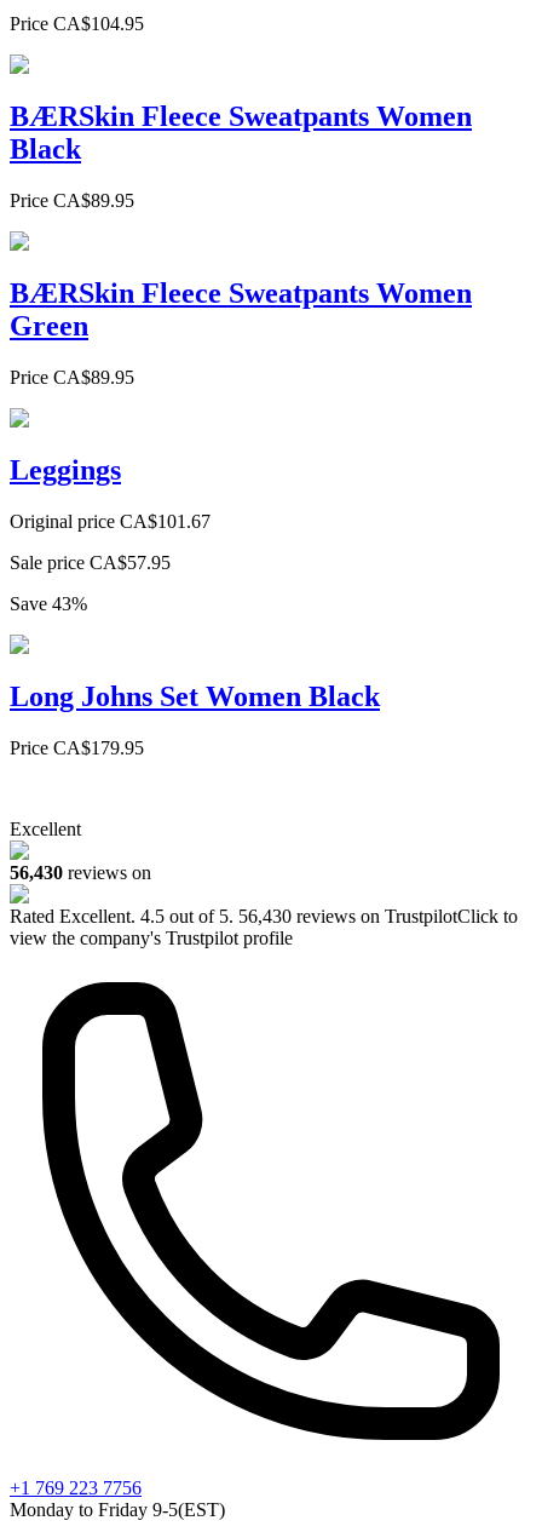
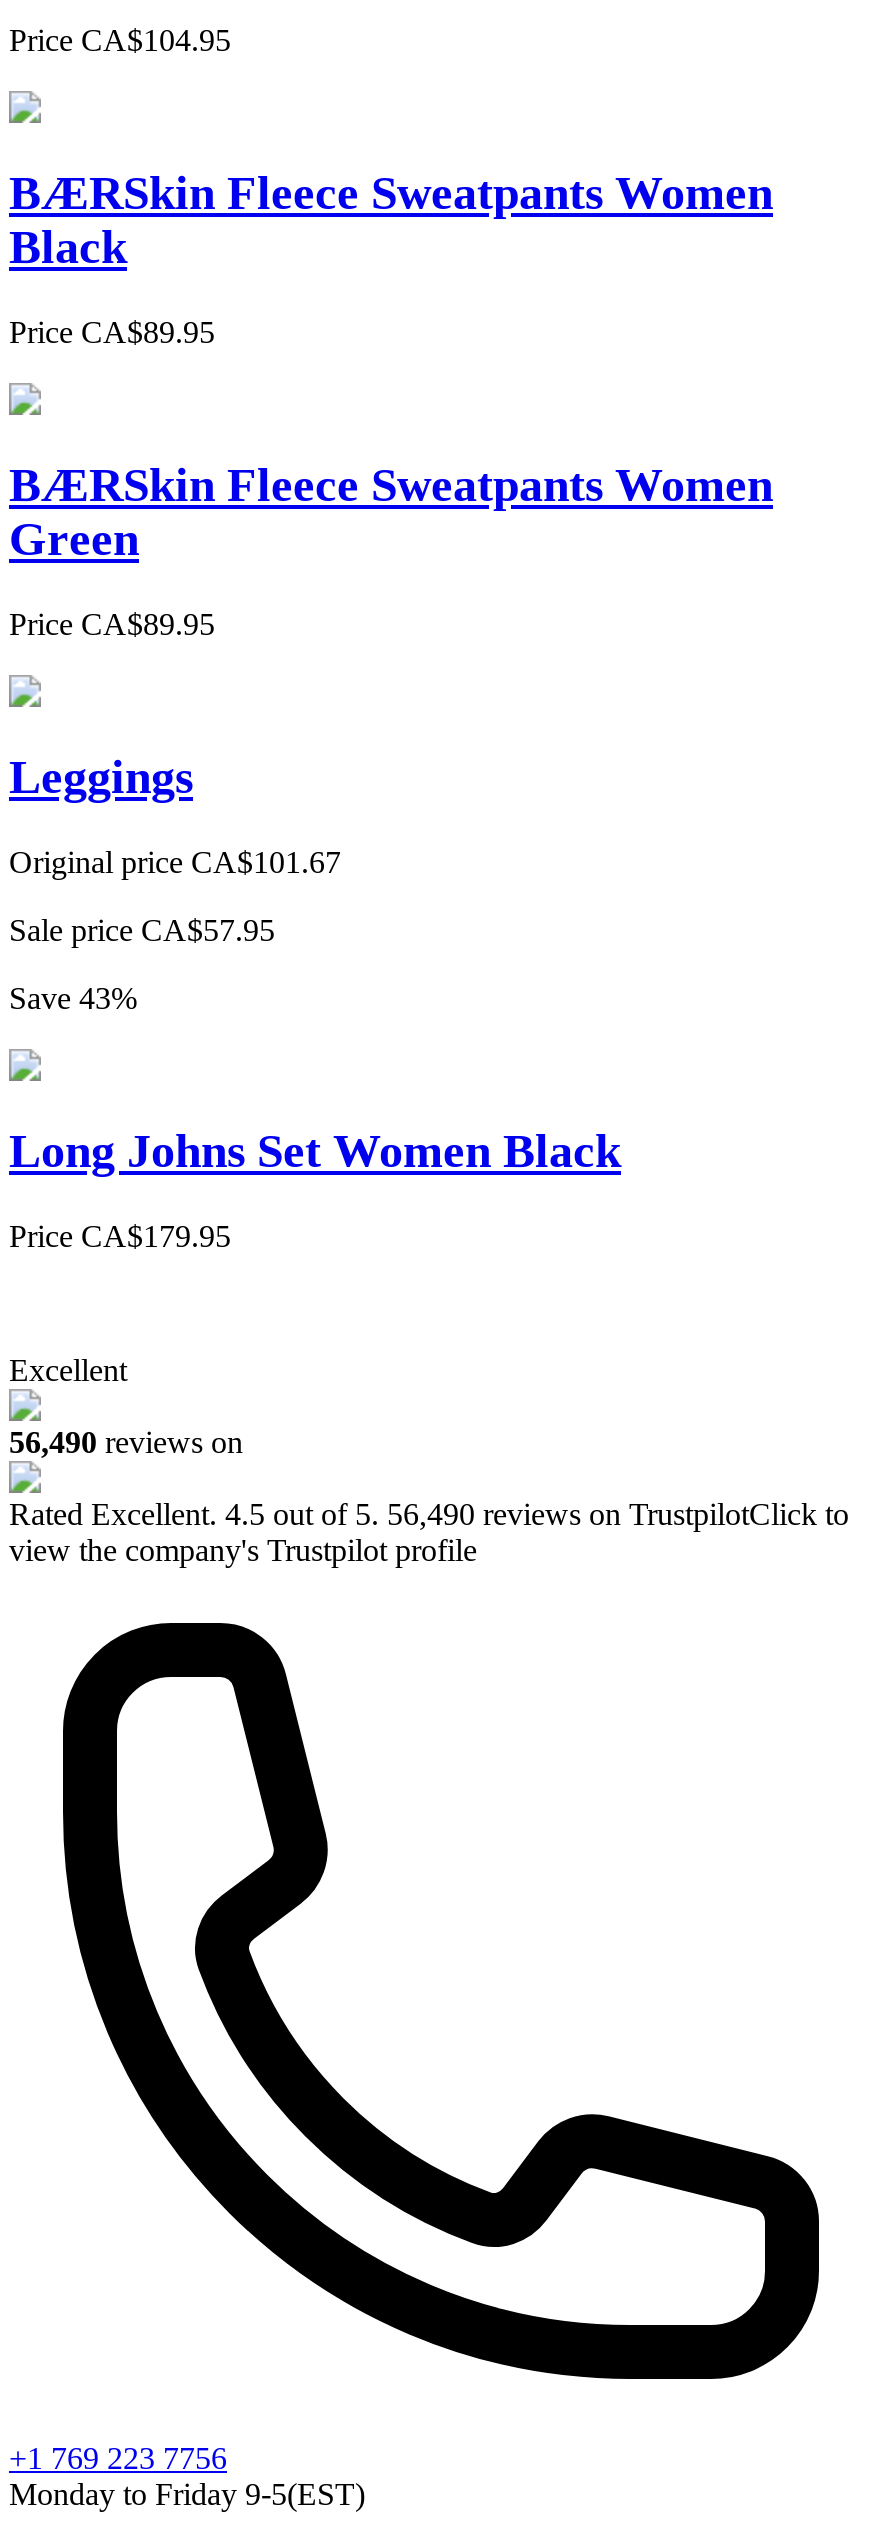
[10,862,151,882] 56,430 reviews on -> [9,1424,243,1458] 56,490 reviews on
[10,905,518,926] Rated Excellent. 4.5 out of 5. 56,430 reviews on TrustpilotClick to -> [9,1496,849,1530] Rated Excellent. 4.5 out of 5. 56,490 reviews on TrustpilotClick to

